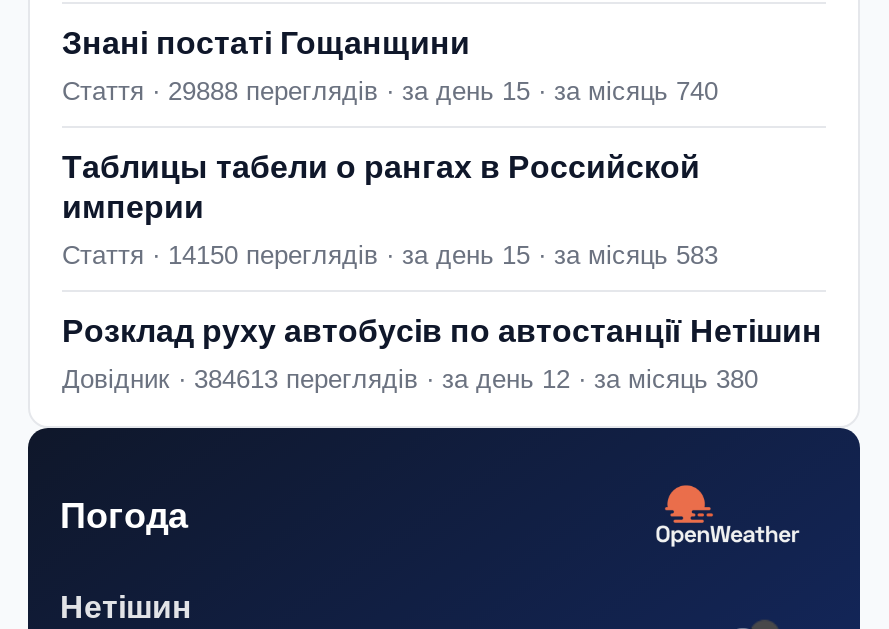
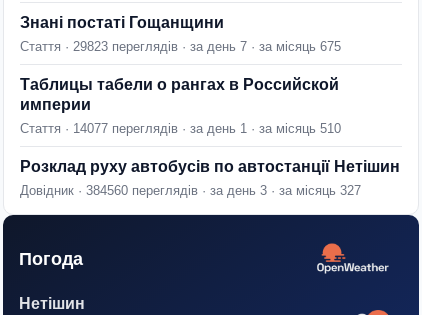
[62,76,718,106] Стаття · 29888 переглядів · за день 15 · за місяць 740 -> [20,39,341,54] Стаття · 29823 переглядів · за день 7 · за місяць 675
[62,240,718,270] Стаття · 14150 переглядів · за день 15 · за місяць 583 -> [20,121,341,136] Стаття · 14077 переглядів · за день 1 · за місяць 510
[62,364,758,394] Довідник · 384613 переглядів · за день 12 · за місяць 380 -> [20,183,361,198] Довідник · 384560 переглядів · за день 3 · за місяць 327

